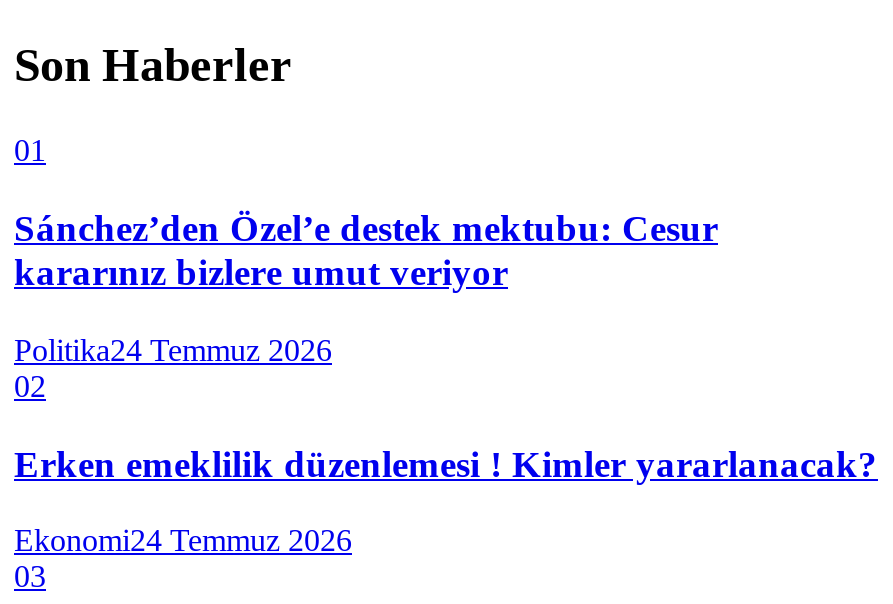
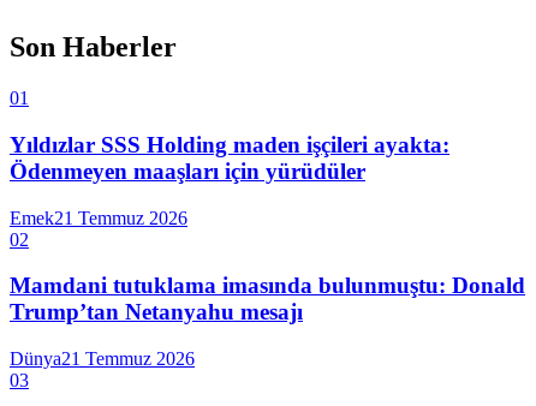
[14,207,718,293] Sánchez’den Özel’e destek mektubu: Cesur | kararınız bizlere umut veriyor -> [10,132,449,184] Yıldızlar SSS Holding maden işçileri ayakta: | Ödenmeyen maaşları için yürüdüler
[14,333,332,367] Politika24 Temmuz 2026 -> [10,208,187,228] Emek21 Temmuz 2026
[14,442,878,484] Erken emeklilik düzenlemesi ! Kimler yararlanacak? -> [10,273,525,325] Mamdani tutuklama imasında bulunmuştu: Donald | Trump’tan Netanyahu mesajı
[14,523,352,557] Ekonomi24 Temmuz 2026 -> [10,349,195,369] Dünya21 Temmuz 2026

